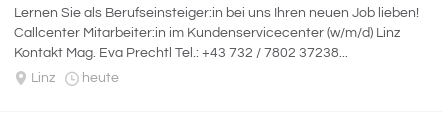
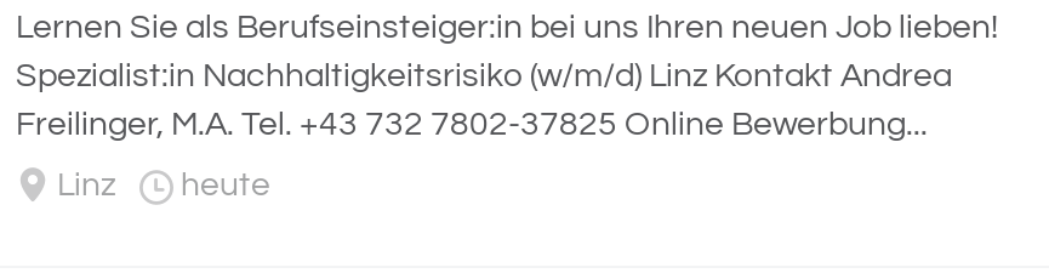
[14,26,400,60] Callcenter Mitarbeiter:in im Kundenservicecenter (w/m/d) Linz | Kontakt Mag. Eva Prechtl Tel.: +43 732 / 7802 37238... -> [16,59,952,142] Spezialist:in Nachhaltigkeitsrisiko (w/m/d) Linz Kontakt Andrea | Freilinger, M.A. Tel. +43 732 7802-37825 Online Bewerbung...

